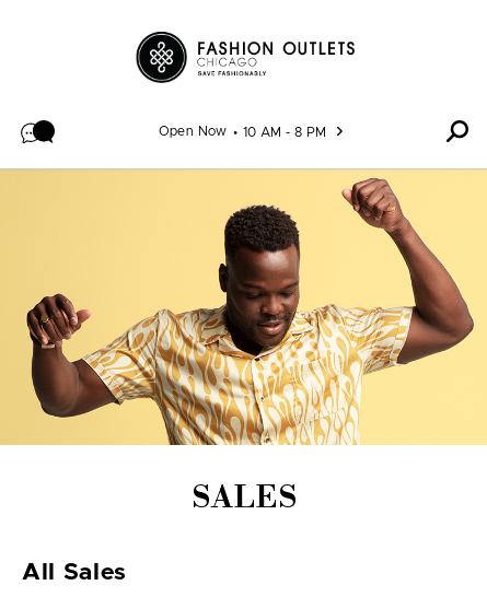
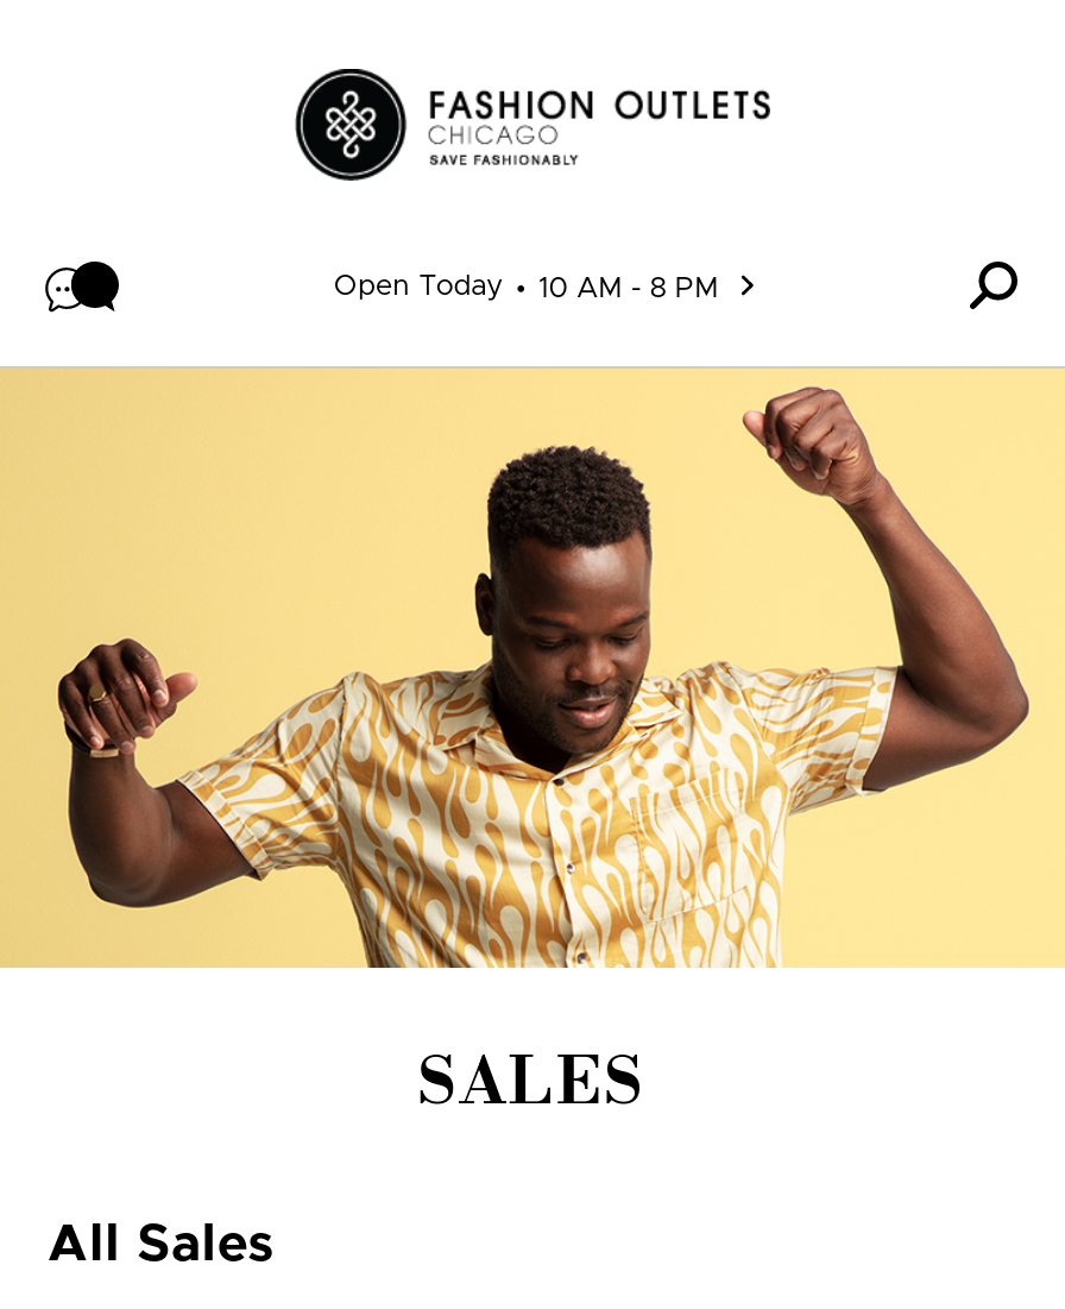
[158,124,227,137] Open Now -> [334,270,504,298] Open Today

